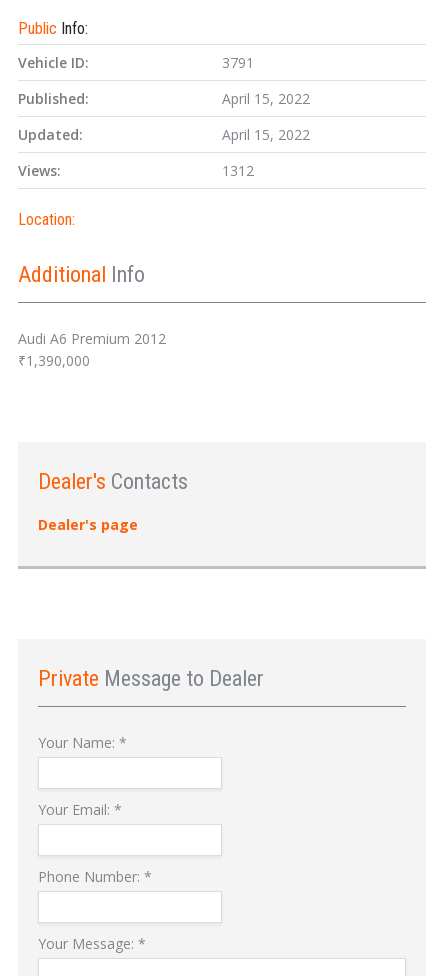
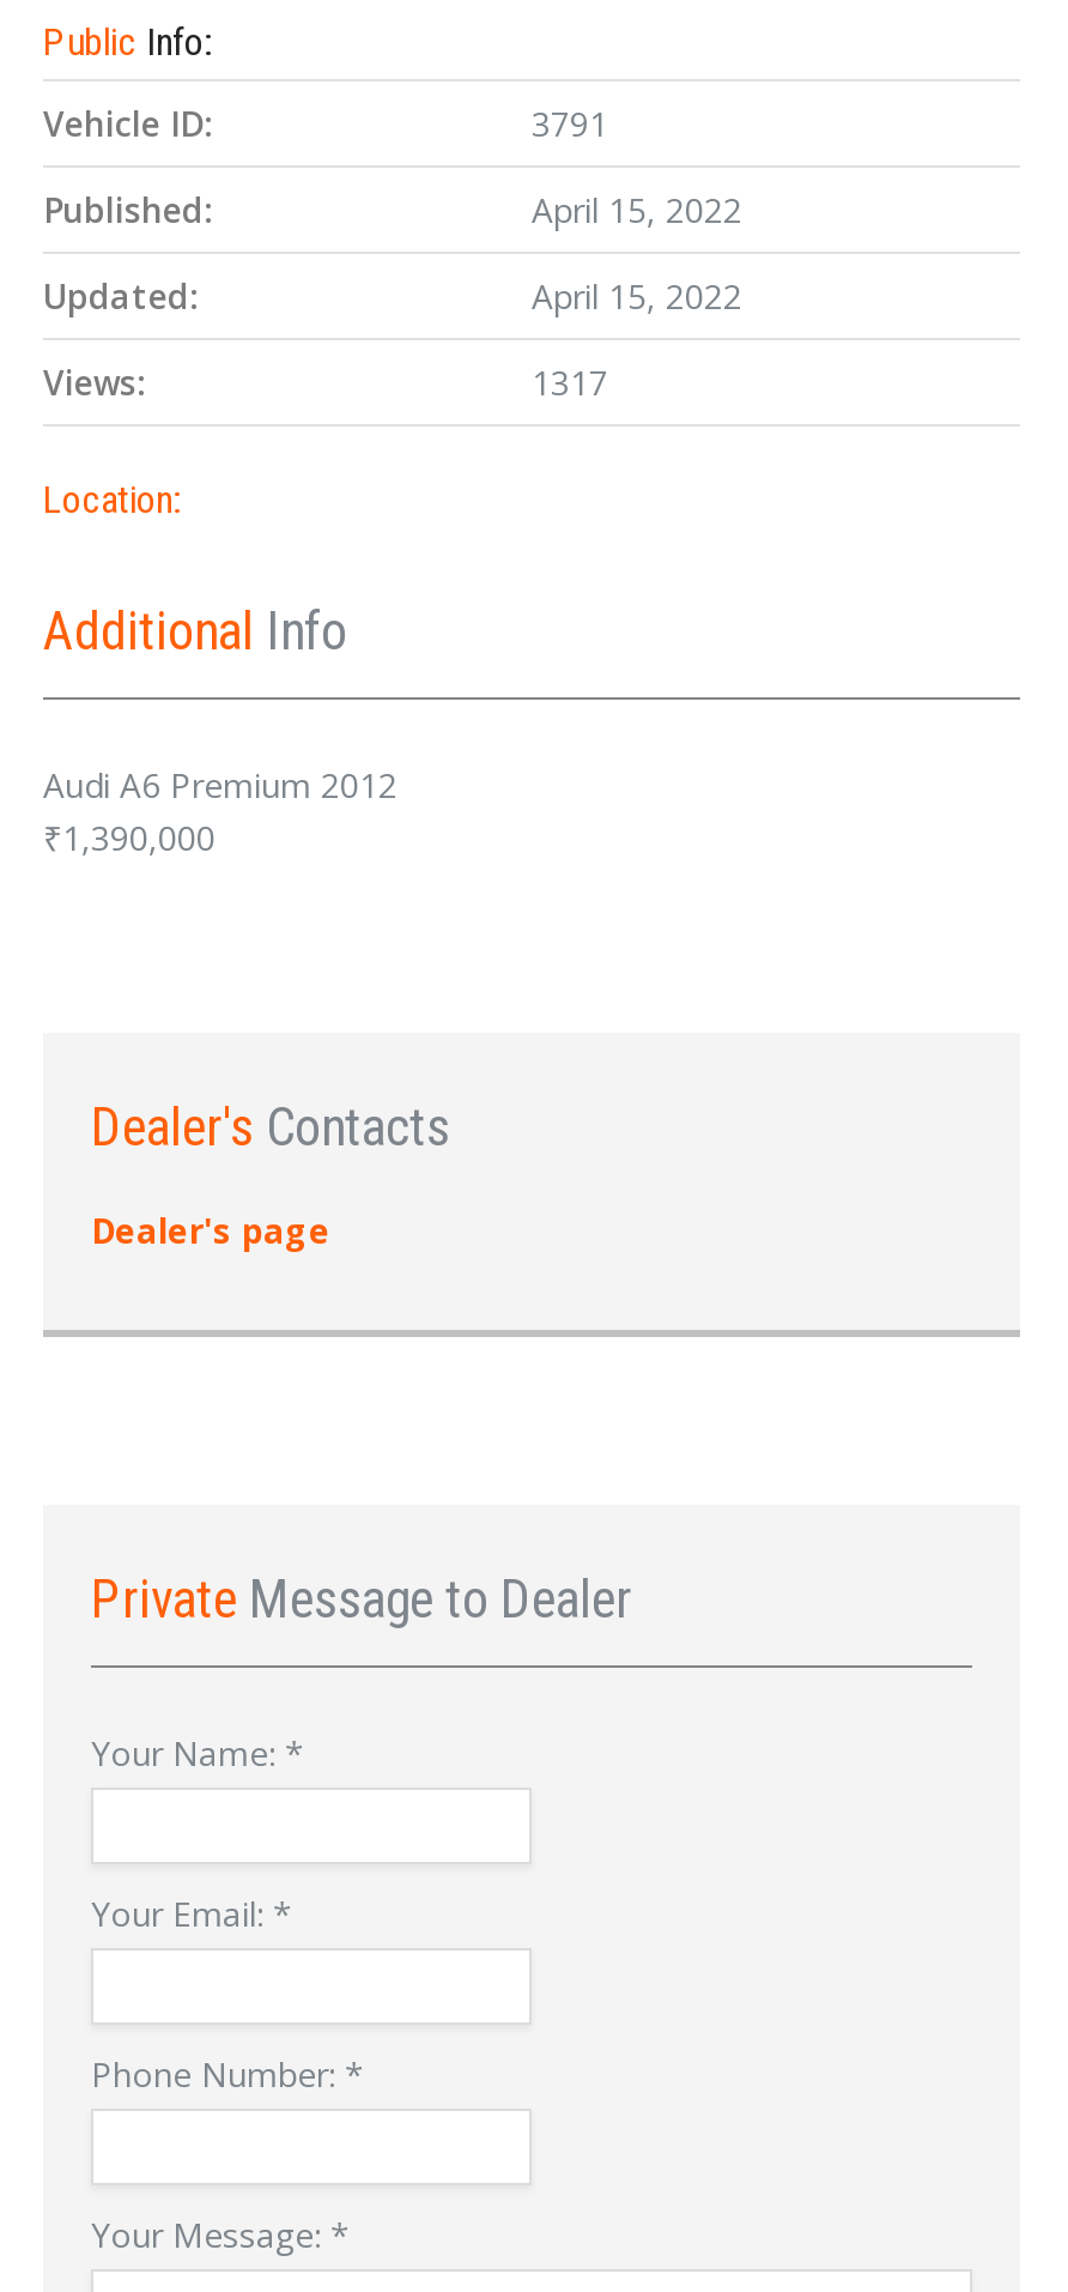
[222,161,254,180] 1312 -> [532,360,608,406] 1317

